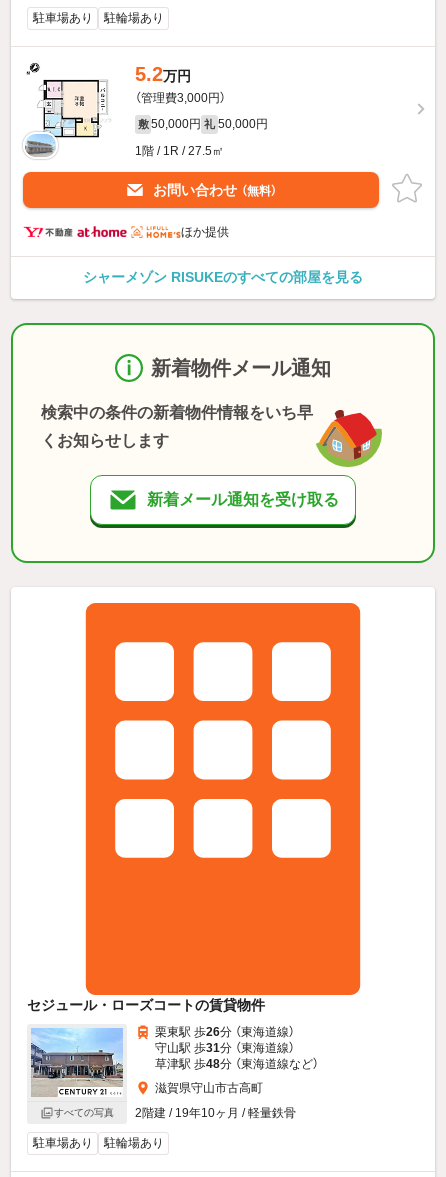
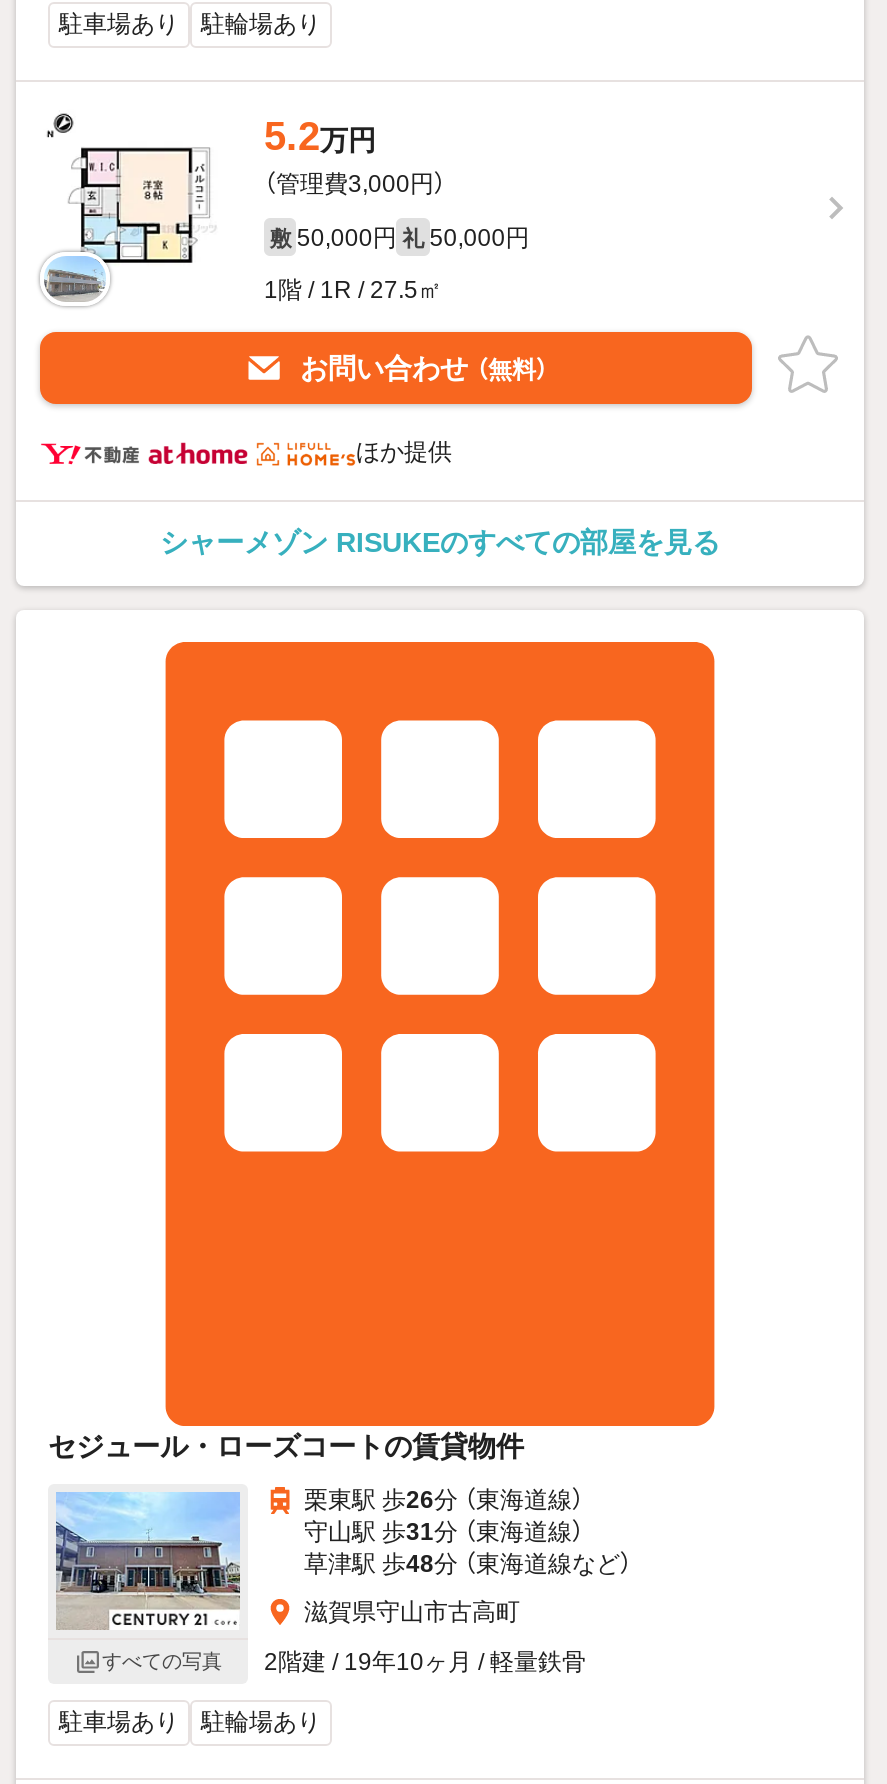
[10,322,436,565] [image] | 新着物件メール通知 | 検索中の条件の新着物件情報をいち早 | くお知らせします | 新着メール通知を受け取る -> none

